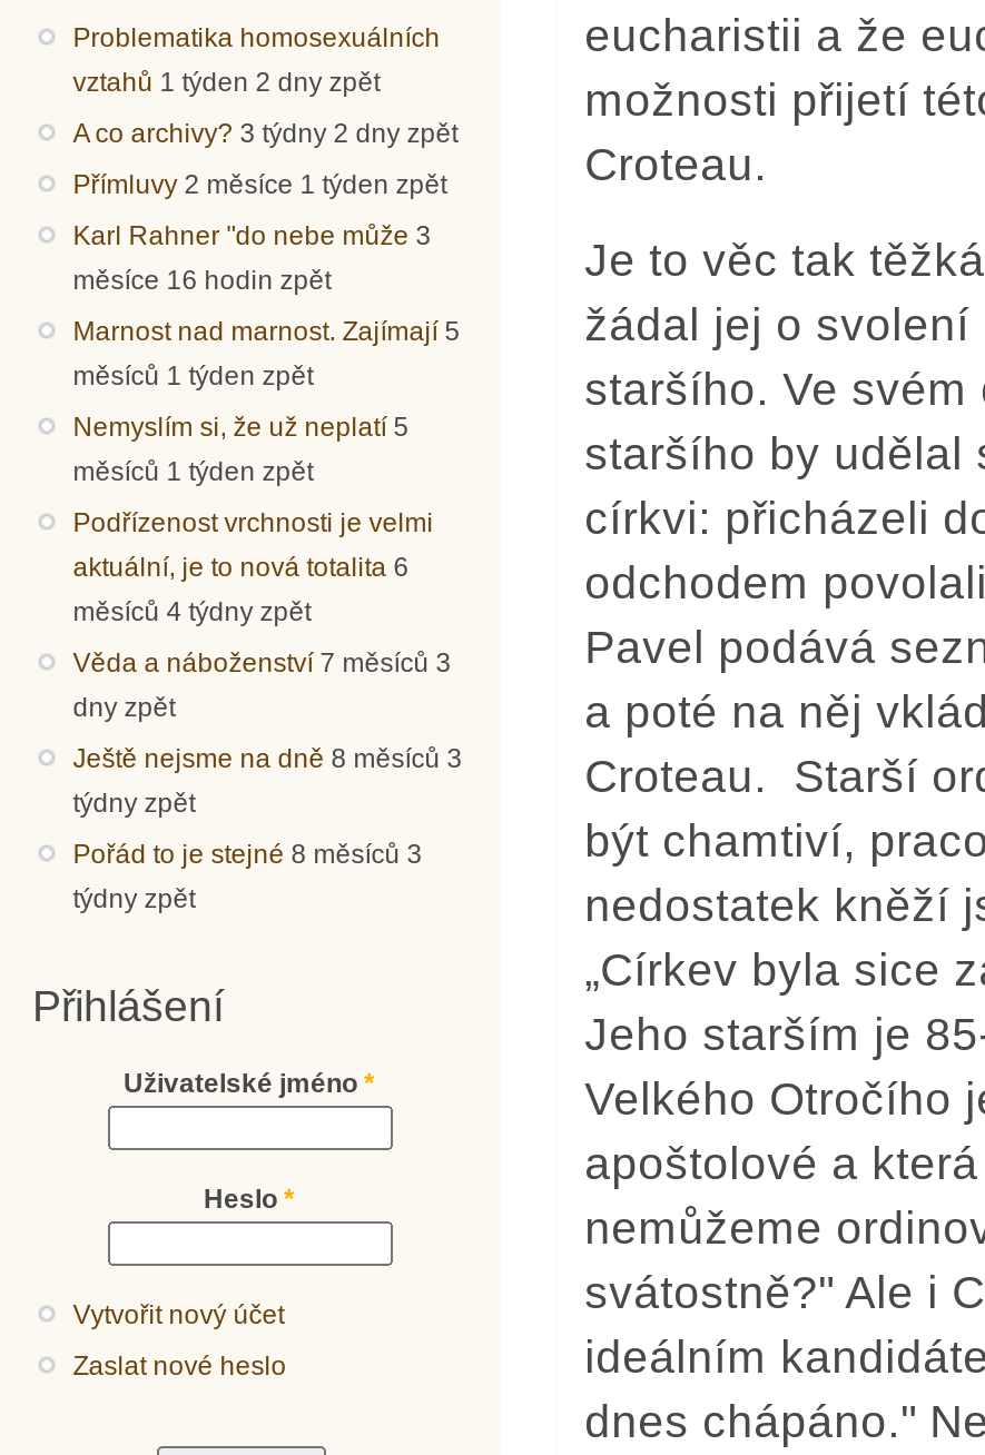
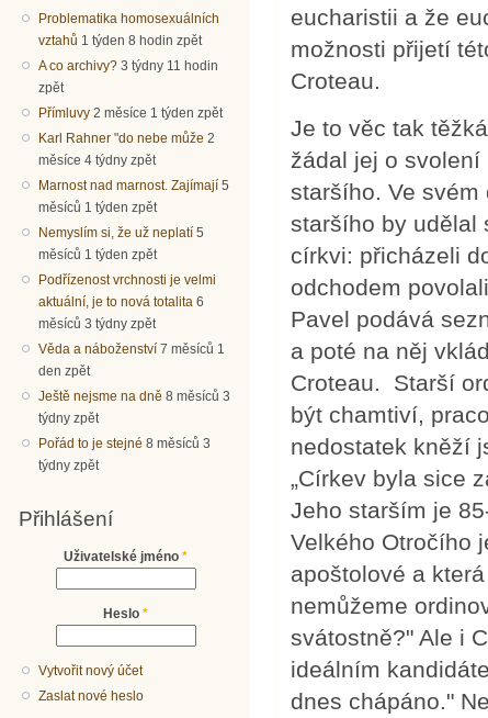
[73,67,380,98] vztahů 1 týden 2 dny zpět -> [39,33,202,48] vztahů 1 týden 8 hodin zpět
[73,118,458,149] A co archivy? 3 týdny 2 dny zpět -> [39,58,218,95] A co archivy? 3 týdny 11 hodin | zpět
moved [73,169,447,200] -> [39,105,223,121]: Přímluvy 2 měsíce 1 týden zpět
[73,220,431,251] Karl Rahner "do nebe může 3 -> [39,131,215,146] Karl Rahner "do nebe může 2
[73,265,331,296] měsíce 16 hodin zpět -> [39,152,156,168] měsíce 4 týdny zpět
moved [73,316,460,583] -> [39,178,229,310]: Marnost nad marnost. Zajímají 5 | měsíců 1 týden zpět | Nemyslím si, že už neplatí 5 | měsíců 1 týden zpět | Podřízenost vrchnosti je velmi | aktuální, je to nová totalita 6
[73,596,311,627] měsíců 4 týdny zpět -> [39,316,156,332] měsíců 3 týdny zpět
[73,647,451,679] Věda a náboženství 7 měsíců 3 -> [39,341,225,357] Věda a náboženství 7 měsíců 1
[73,692,175,723] dny zpět -> [39,363,90,379] den zpět
moved [32,743,462,1382] -> [19,389,231,704]: Ještě nejsme na dně 8 měsíců 3 | týdny zpět | Pořád to je stejné 8 měsíců 3 | ... | Vytvořit nový účet | Zaslat nové heslo

